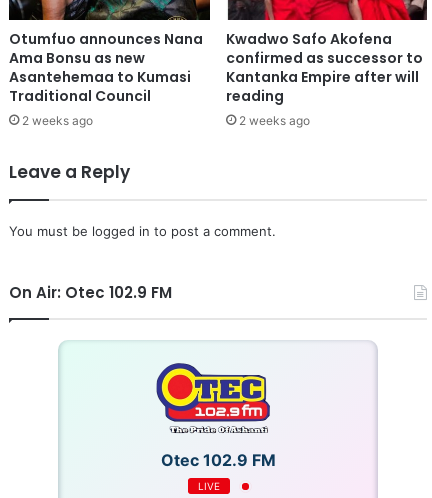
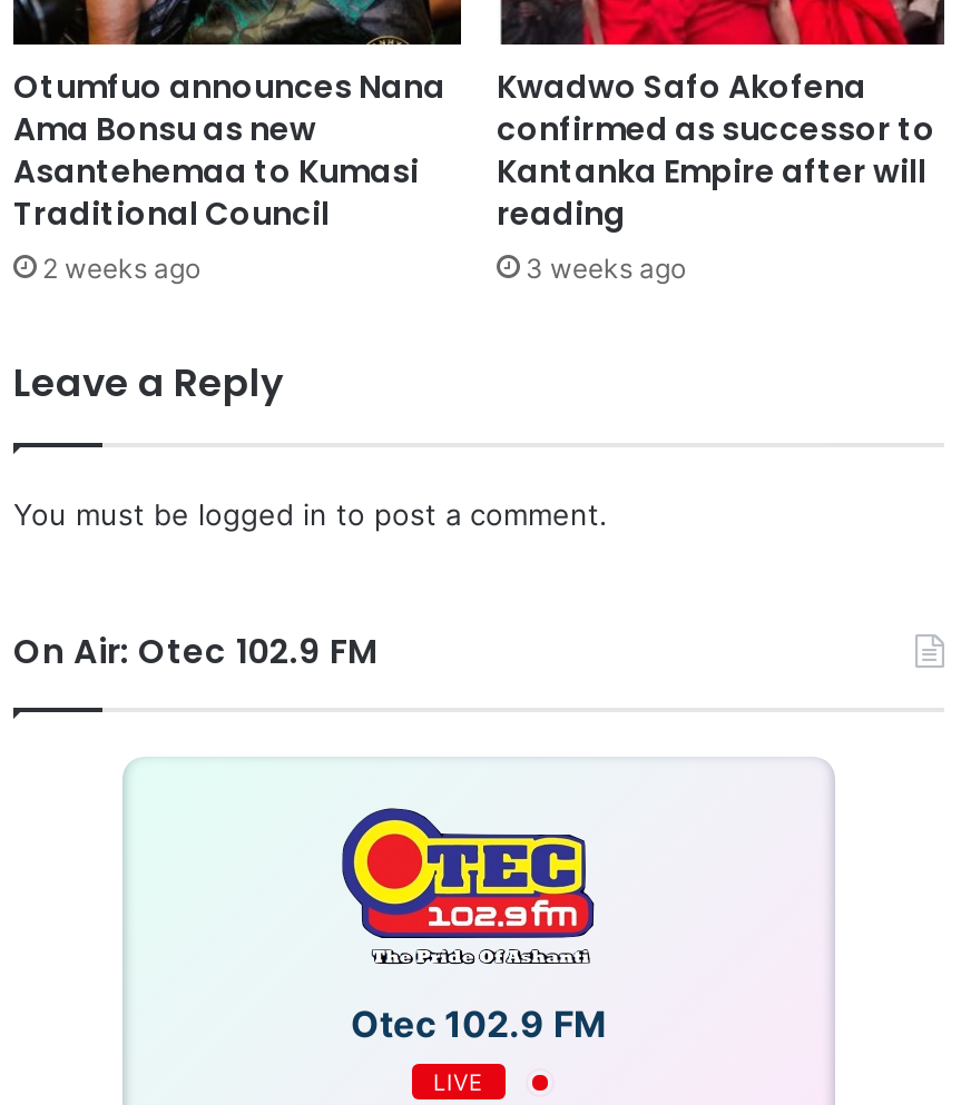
[239,113,310,128] 2 weeks ago -> [526,251,686,285] 3 weeks ago

